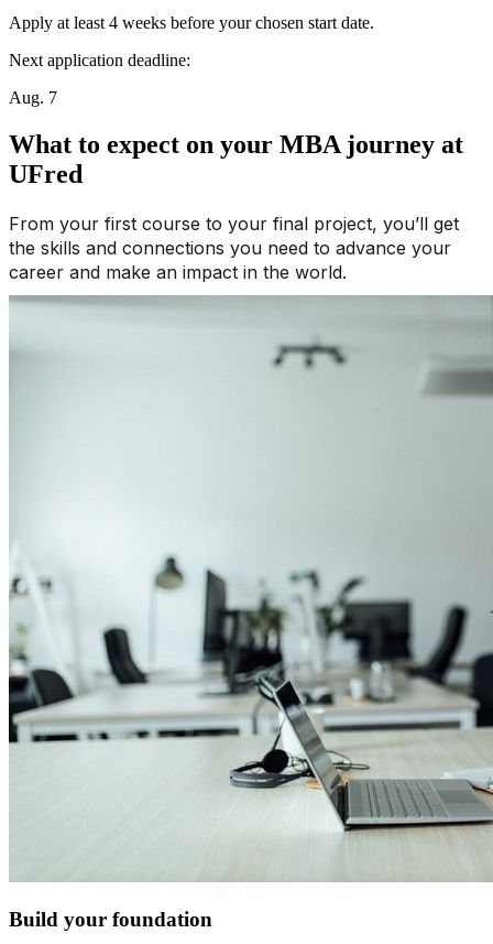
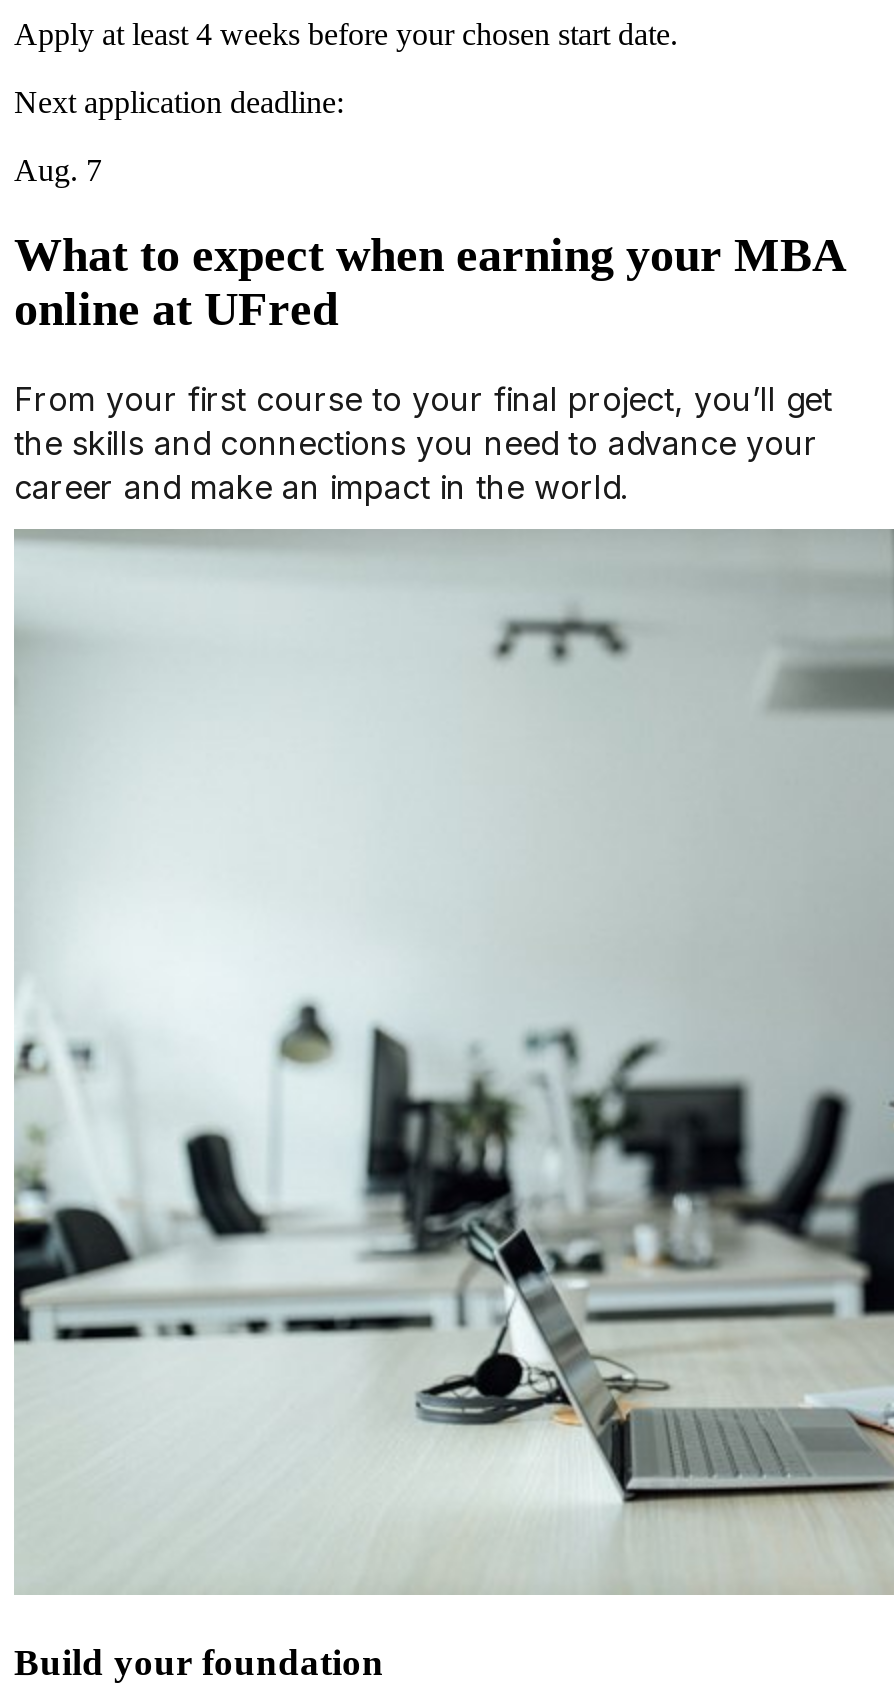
[9,130,463,189] What to expect on your MBA journey at | UFred -> [14,229,844,335] What to expect when earning your MBA | online at UFred

